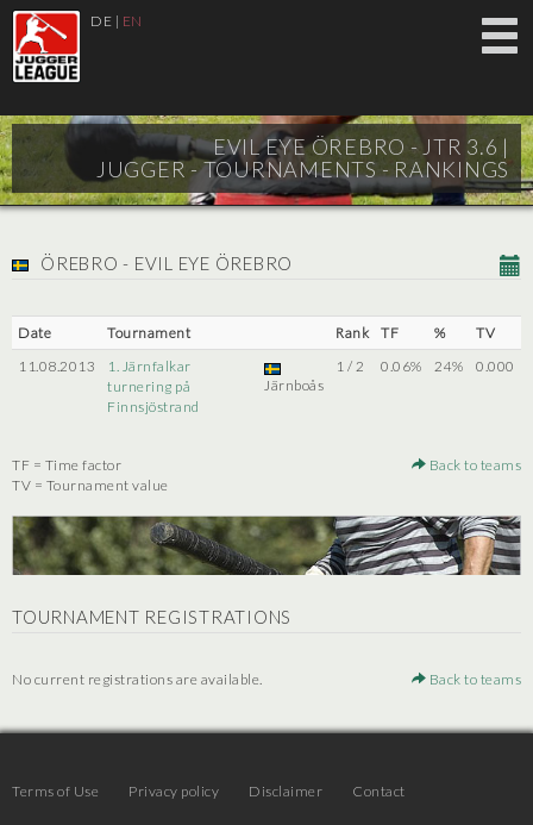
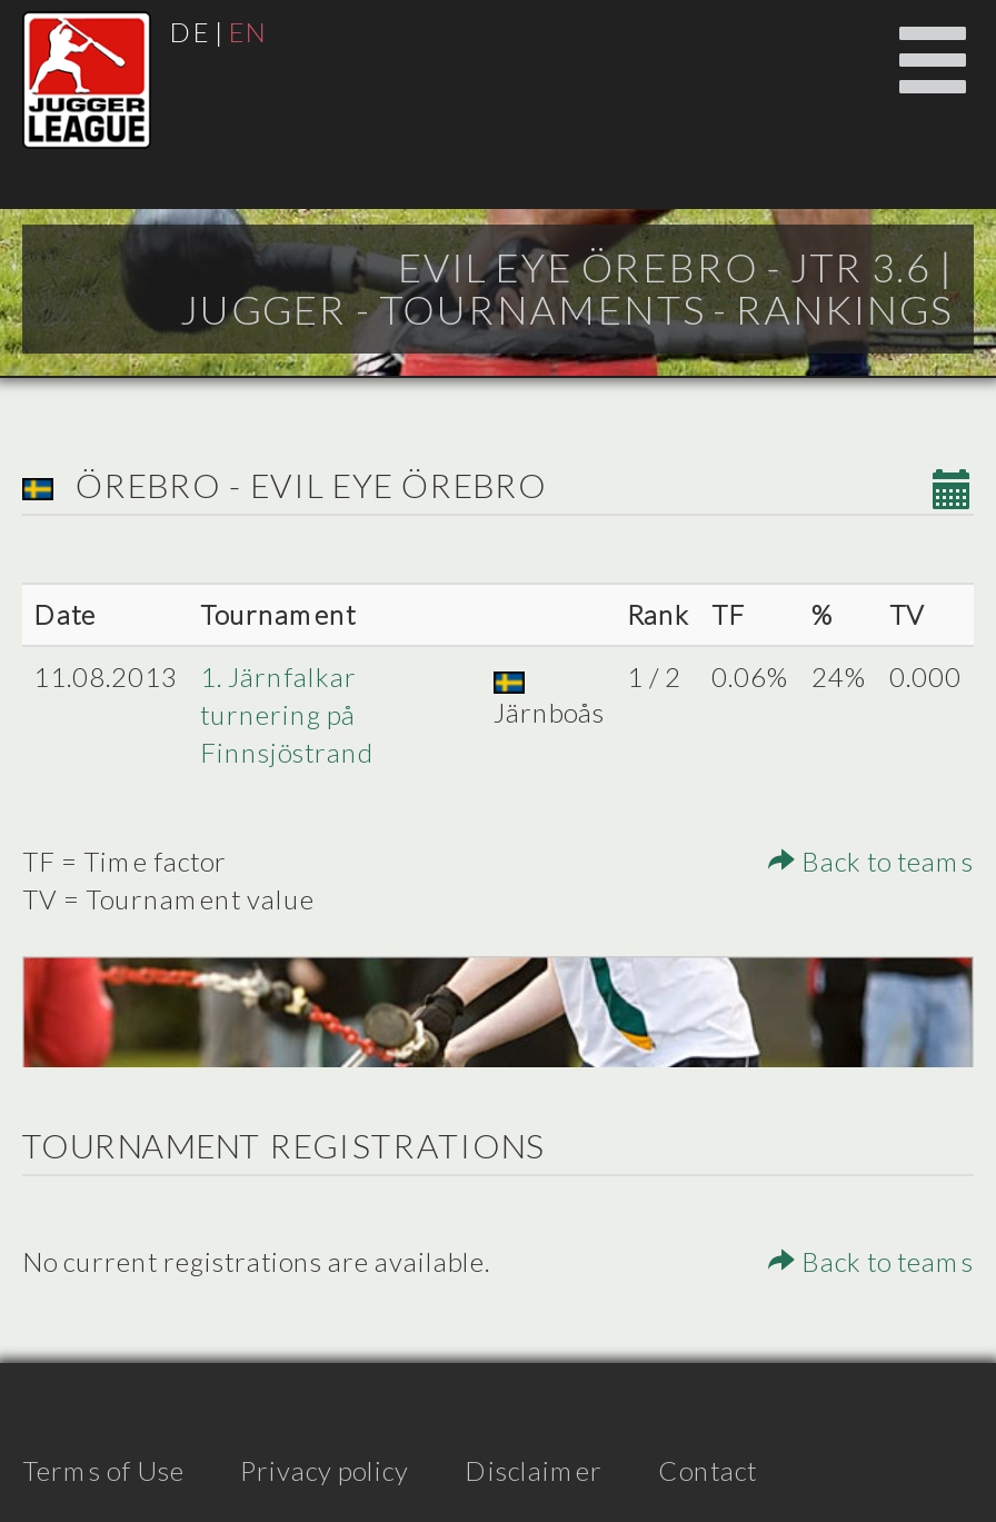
[12,515,521,576] [image] -> [22,956,974,1070] [image]

